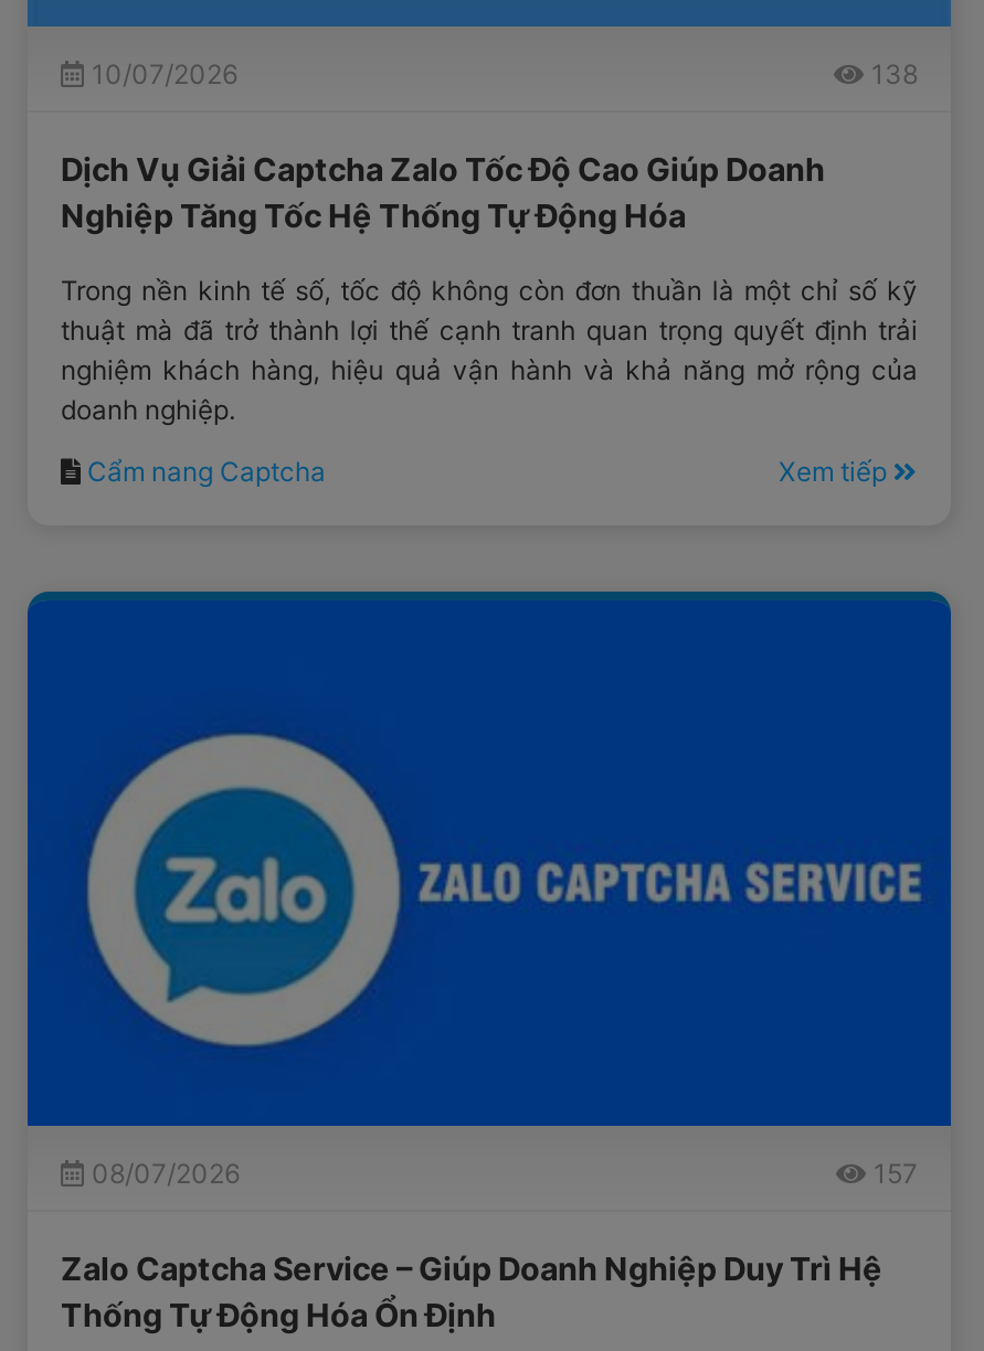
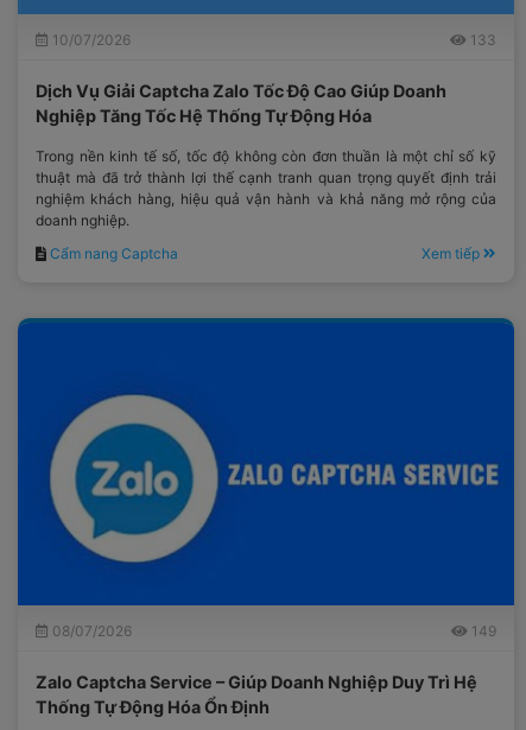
[865,57,918,90] 138 -> [467,31,496,49] 133
[867,1157,918,1190] 157 -> [468,622,496,640] 149

